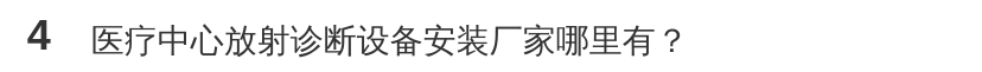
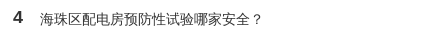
[91,20,689,58] 医疗中心放射诊断设备安装厂家哪里有？ -> [40,11,264,27] 海珠区配电房预防性试验哪家安全？

